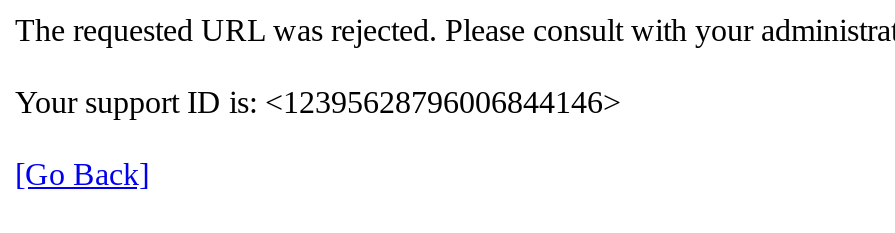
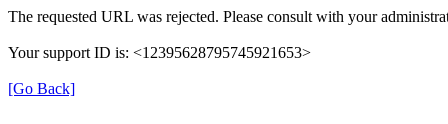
[15,85,621,119] Your support ID is: <12395628796006844146> -> [8,44,311,61] Your support ID is: <12395628795745921653>

